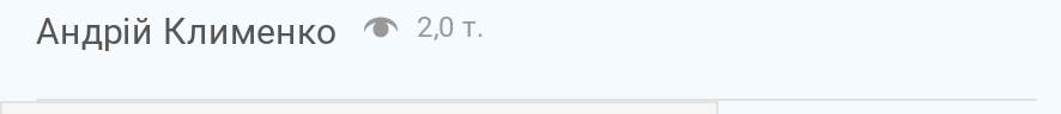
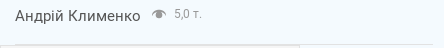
[417,10,484,43] 2,0 т. -> [174,7,202,21] 5,0 т.

